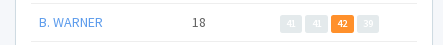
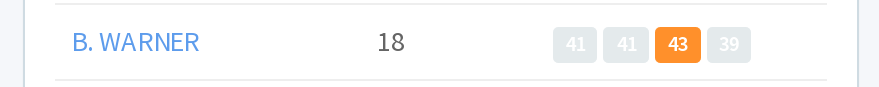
[337,17,347,30] 42 -> [668,31,688,57] 43

